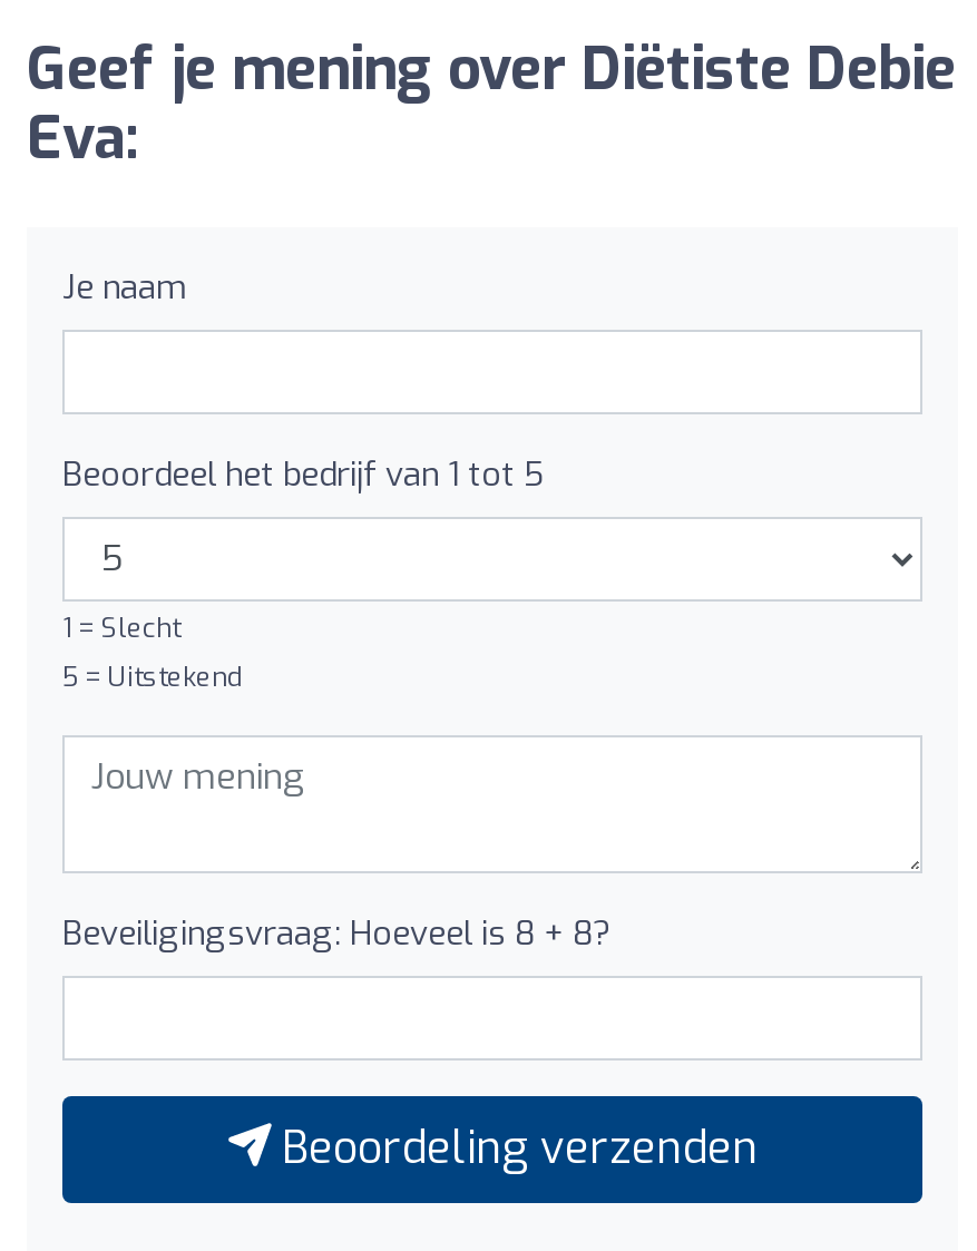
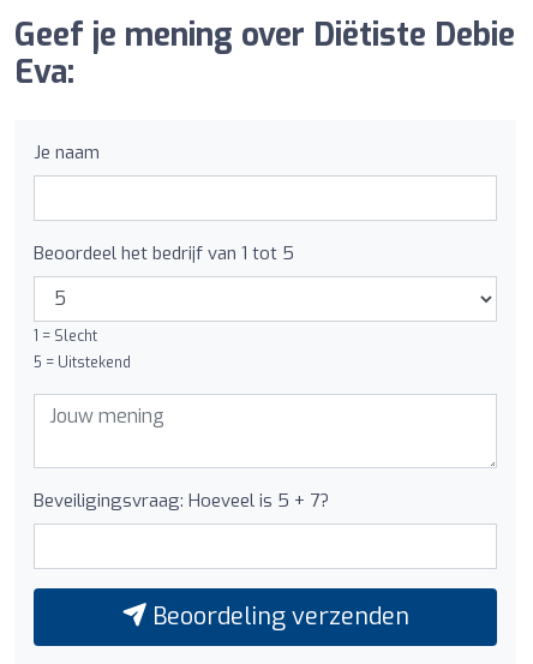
[62,911,610,955] Beveiligingsvraag: Hoeveel is 8 + 8? -> [34,488,329,512] Beveiligingsvraag: Hoeveel is 5 + 7?

